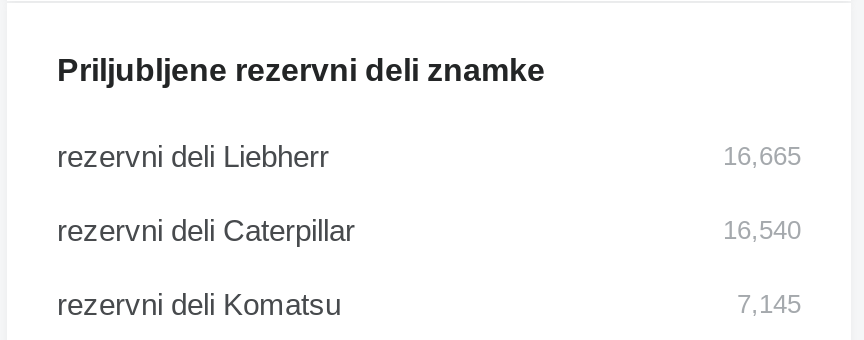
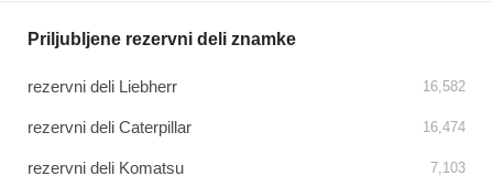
[723,141,801,171] 16,665 -> [423,78,465,94] 16,582
[723,215,801,245] 16,540 -> [423,118,465,135] 16,474
[737,289,801,319] 7,145 -> [430,159,465,176] 7,103

